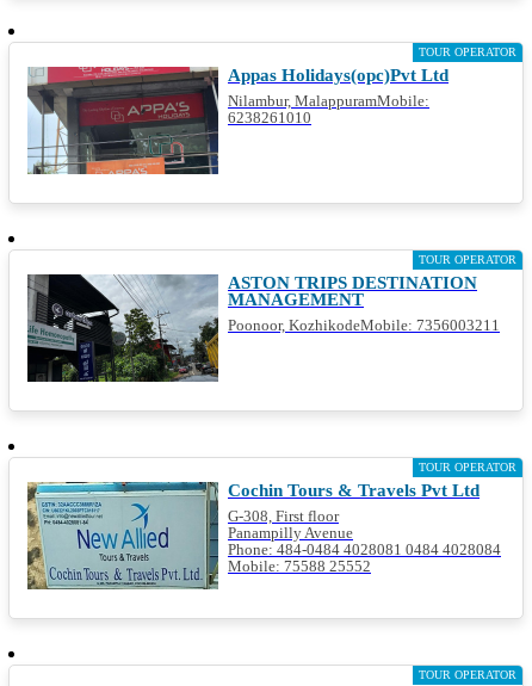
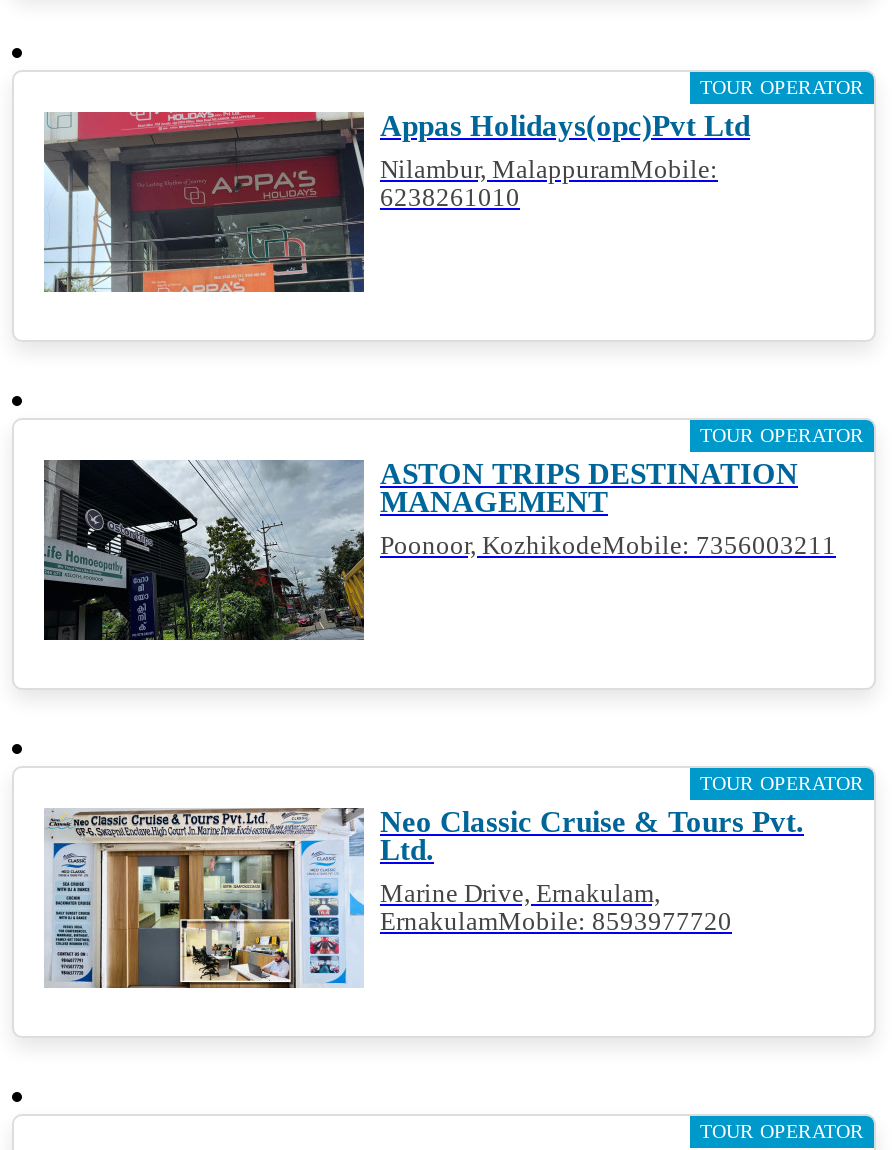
[26,480,501,591] [image] | Cochin Tours & Travels Pvt Ltd | G-308, First floor | Panampilly Avenue | Phone: 484-0484 4028081 0484 4028084 | Mobile: 75588 25552 -> [44,805,804,990] [image] | Neo Classic Cruise & Tours Pvt. | Ltd. | Marine Drive, Ernakulam, | ErnakulamMobile: 8593977720

